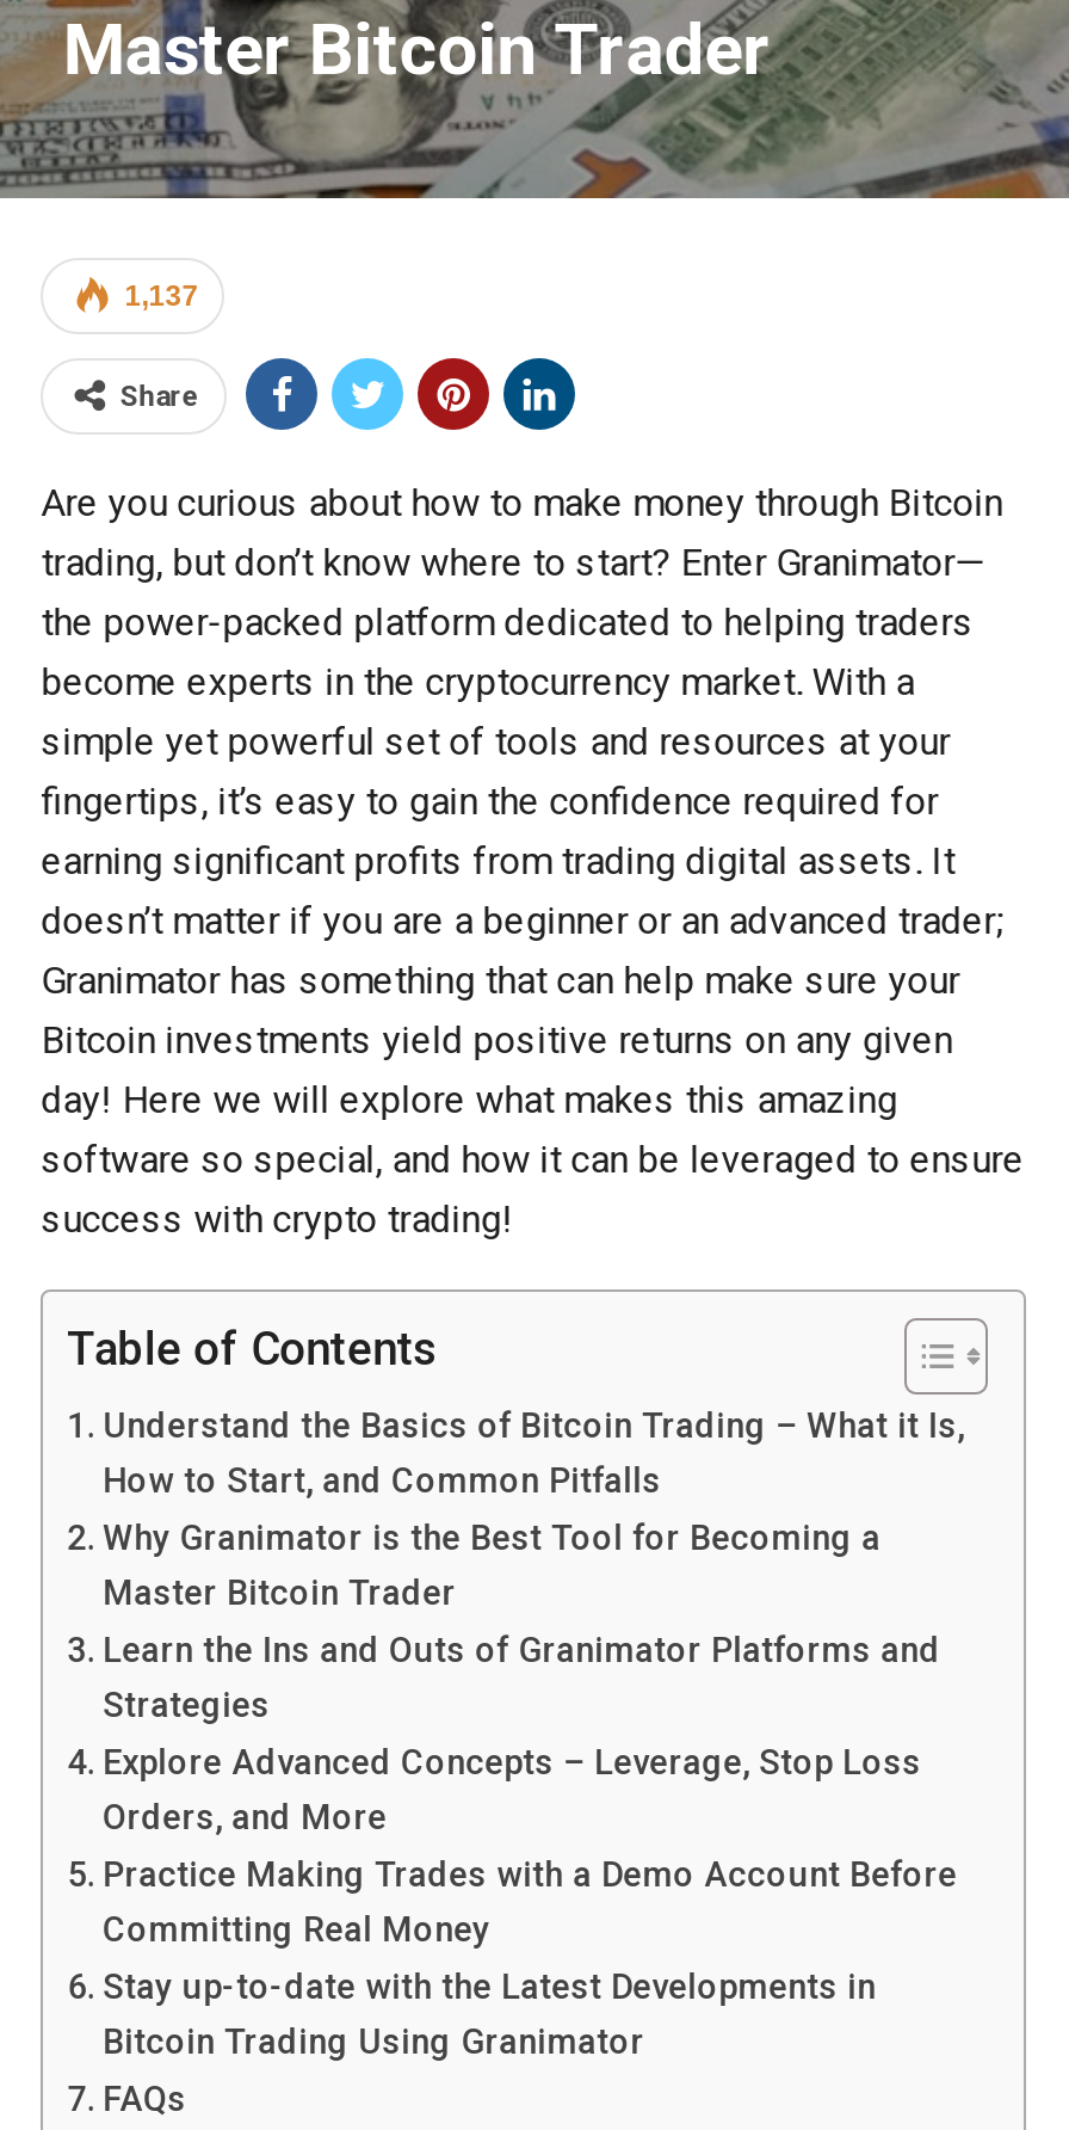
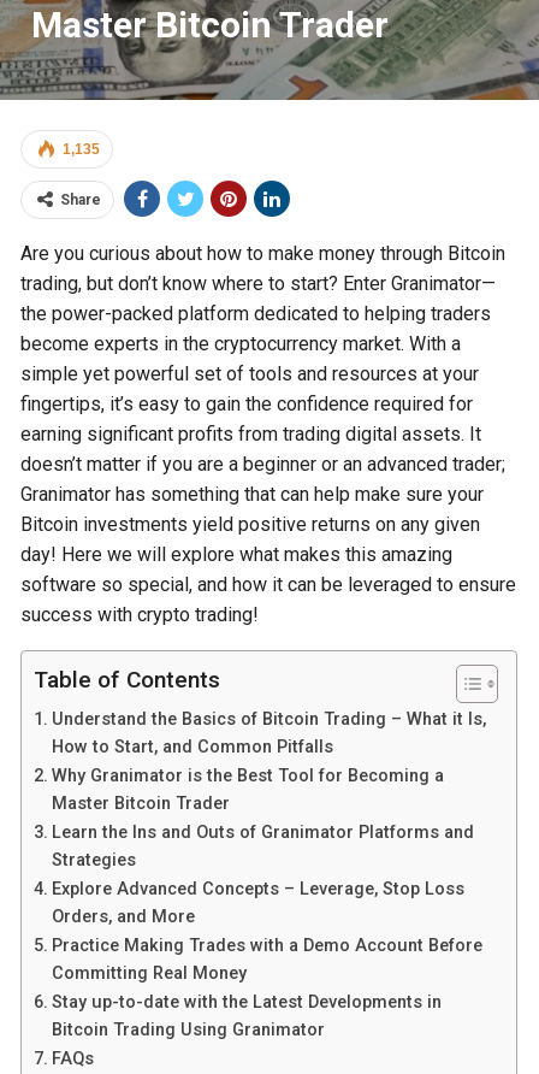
[125,279,199,313] 1,137 -> [63,141,100,158] 1,135

